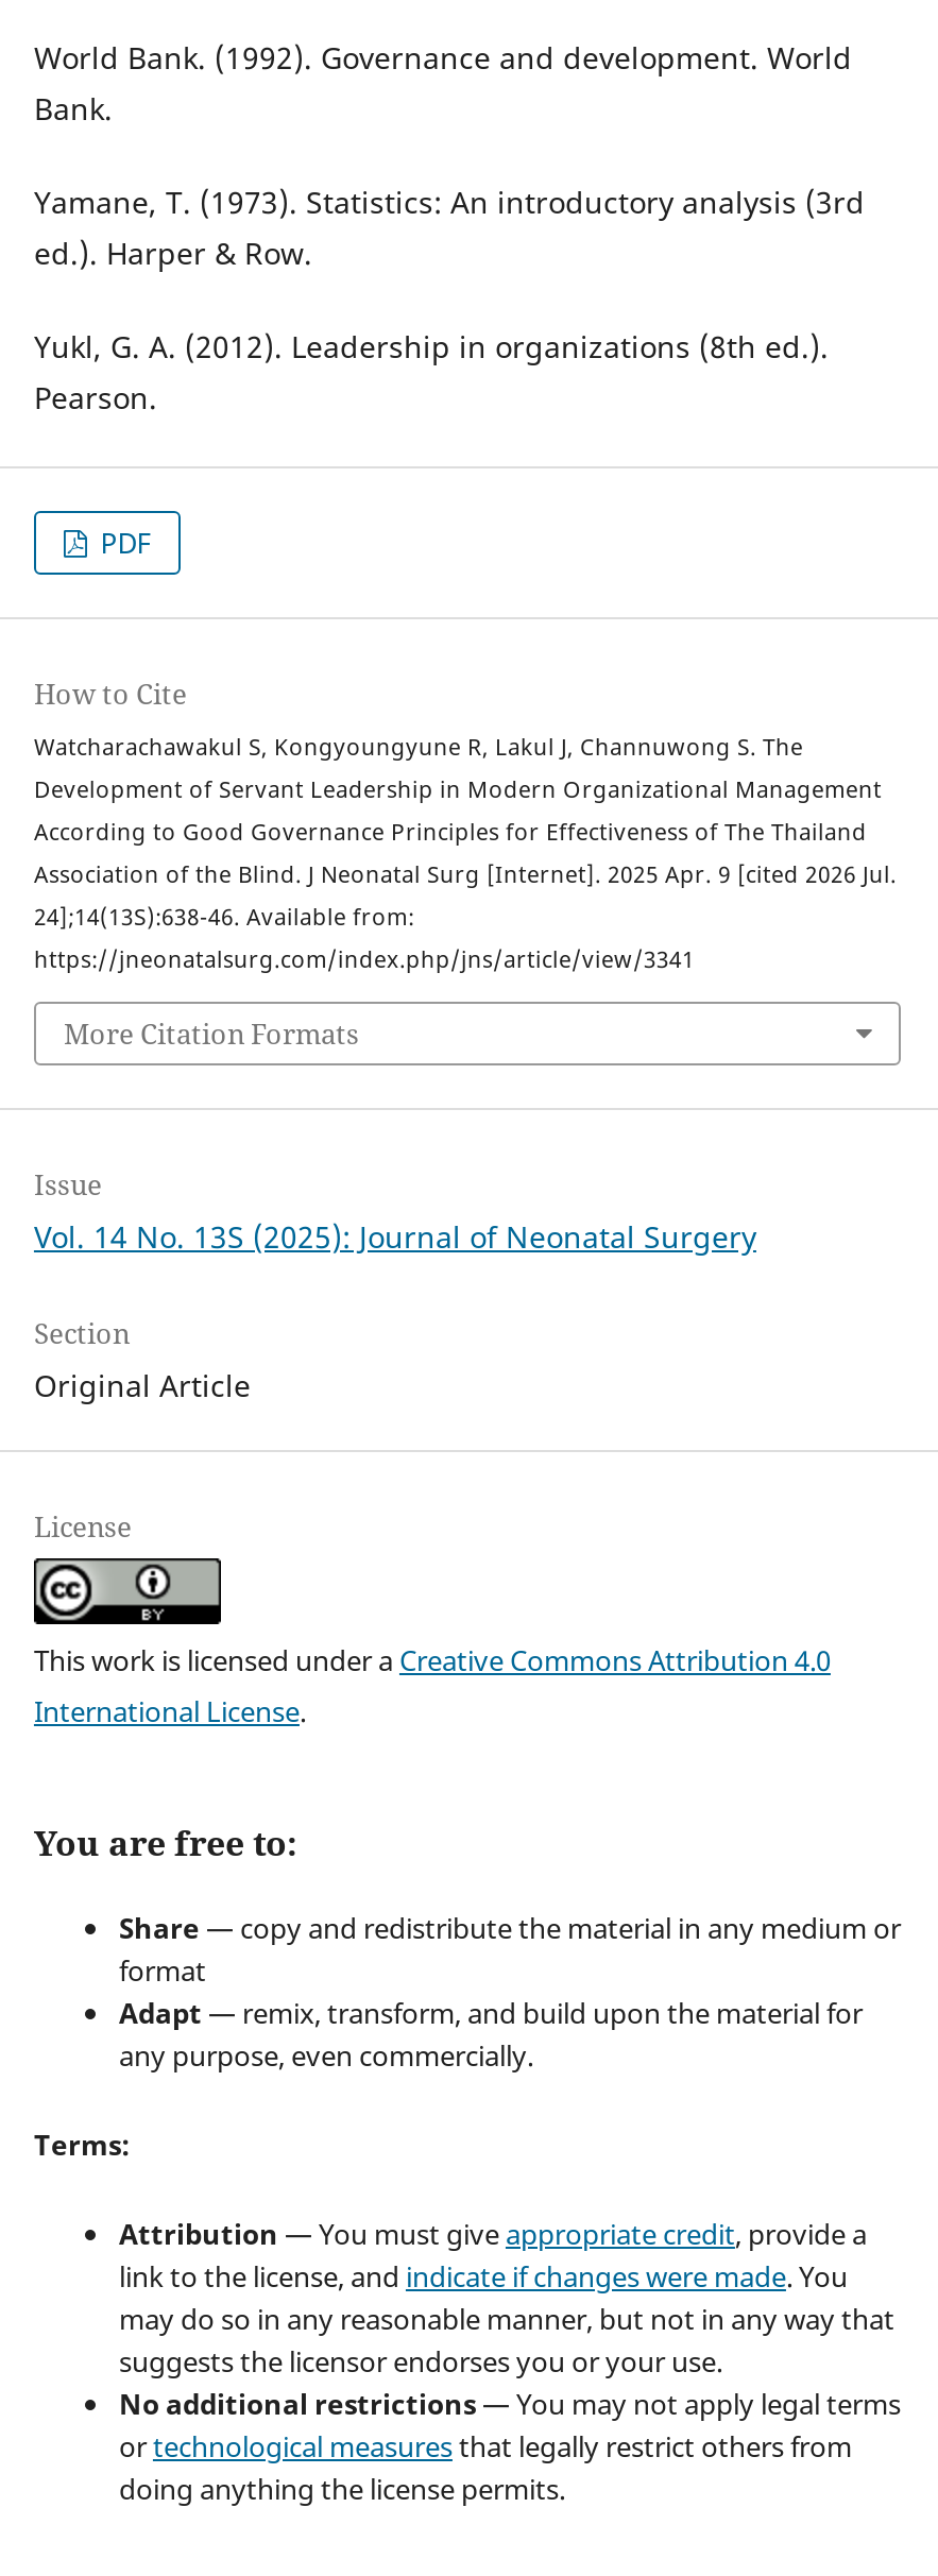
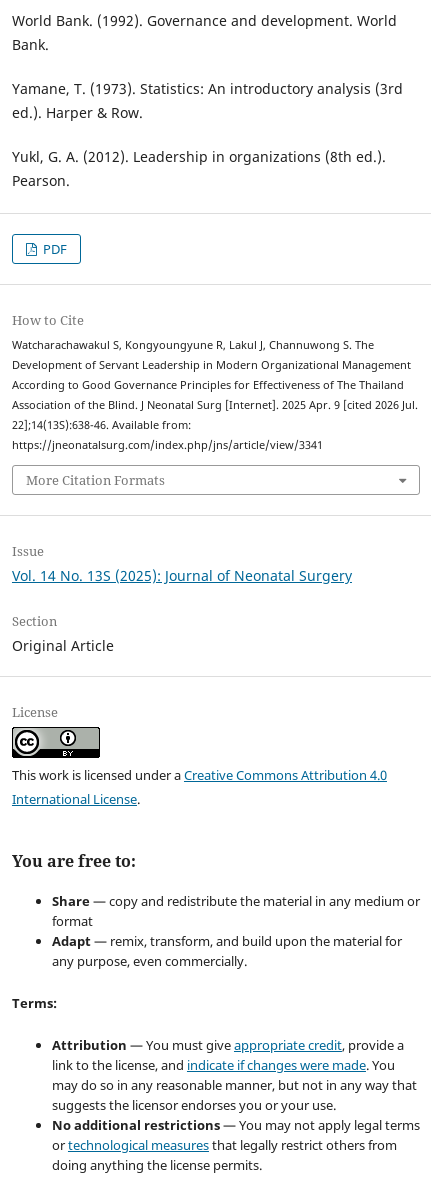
[34,901,414,931] 24];14(13S):638-46. Available from: -> [12,418,191,432] 22];14(13S):638-46. Available from:

